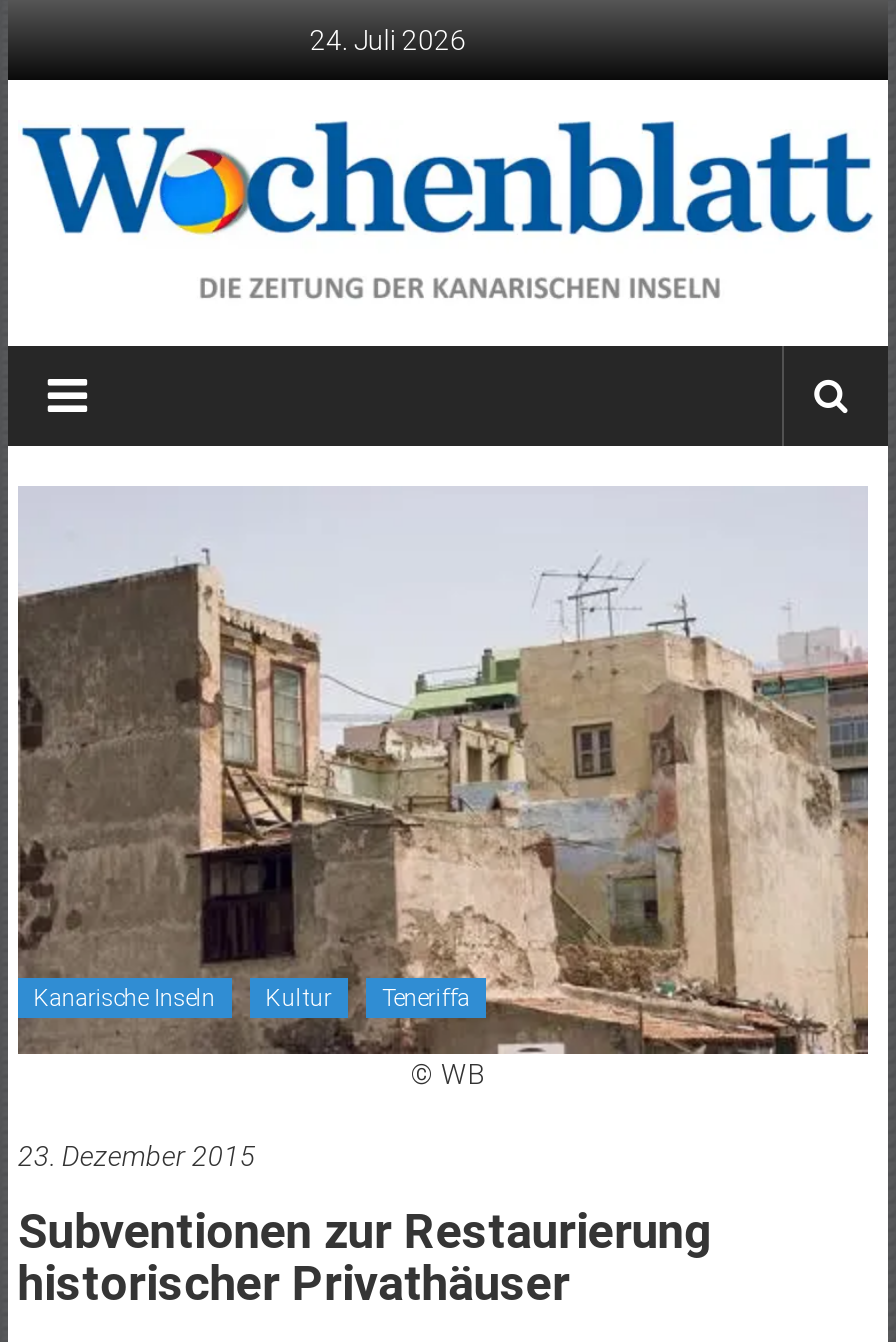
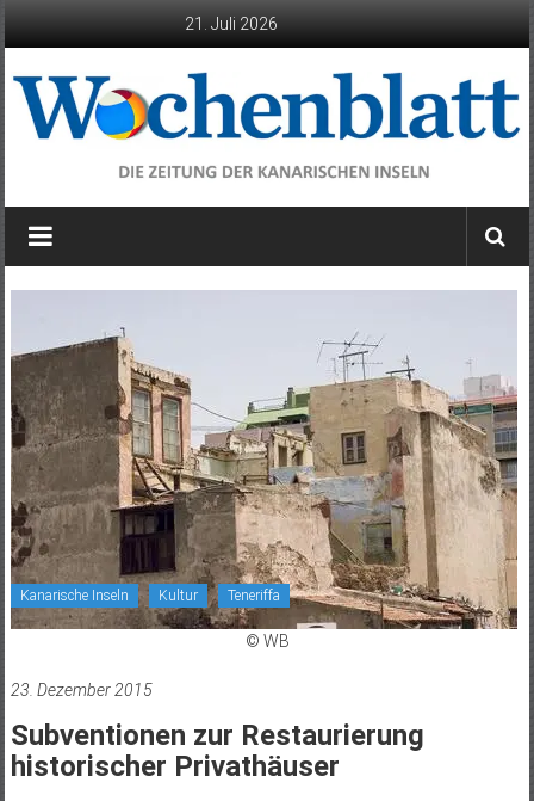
[310,24,466,56] 24. Juli 2026 -> [185,14,278,33] 21. Juli 2026

